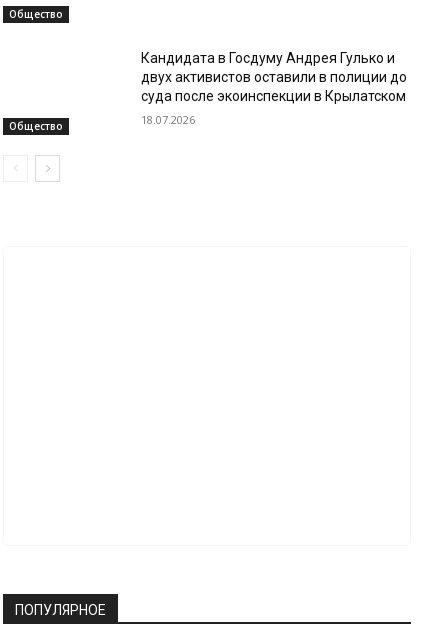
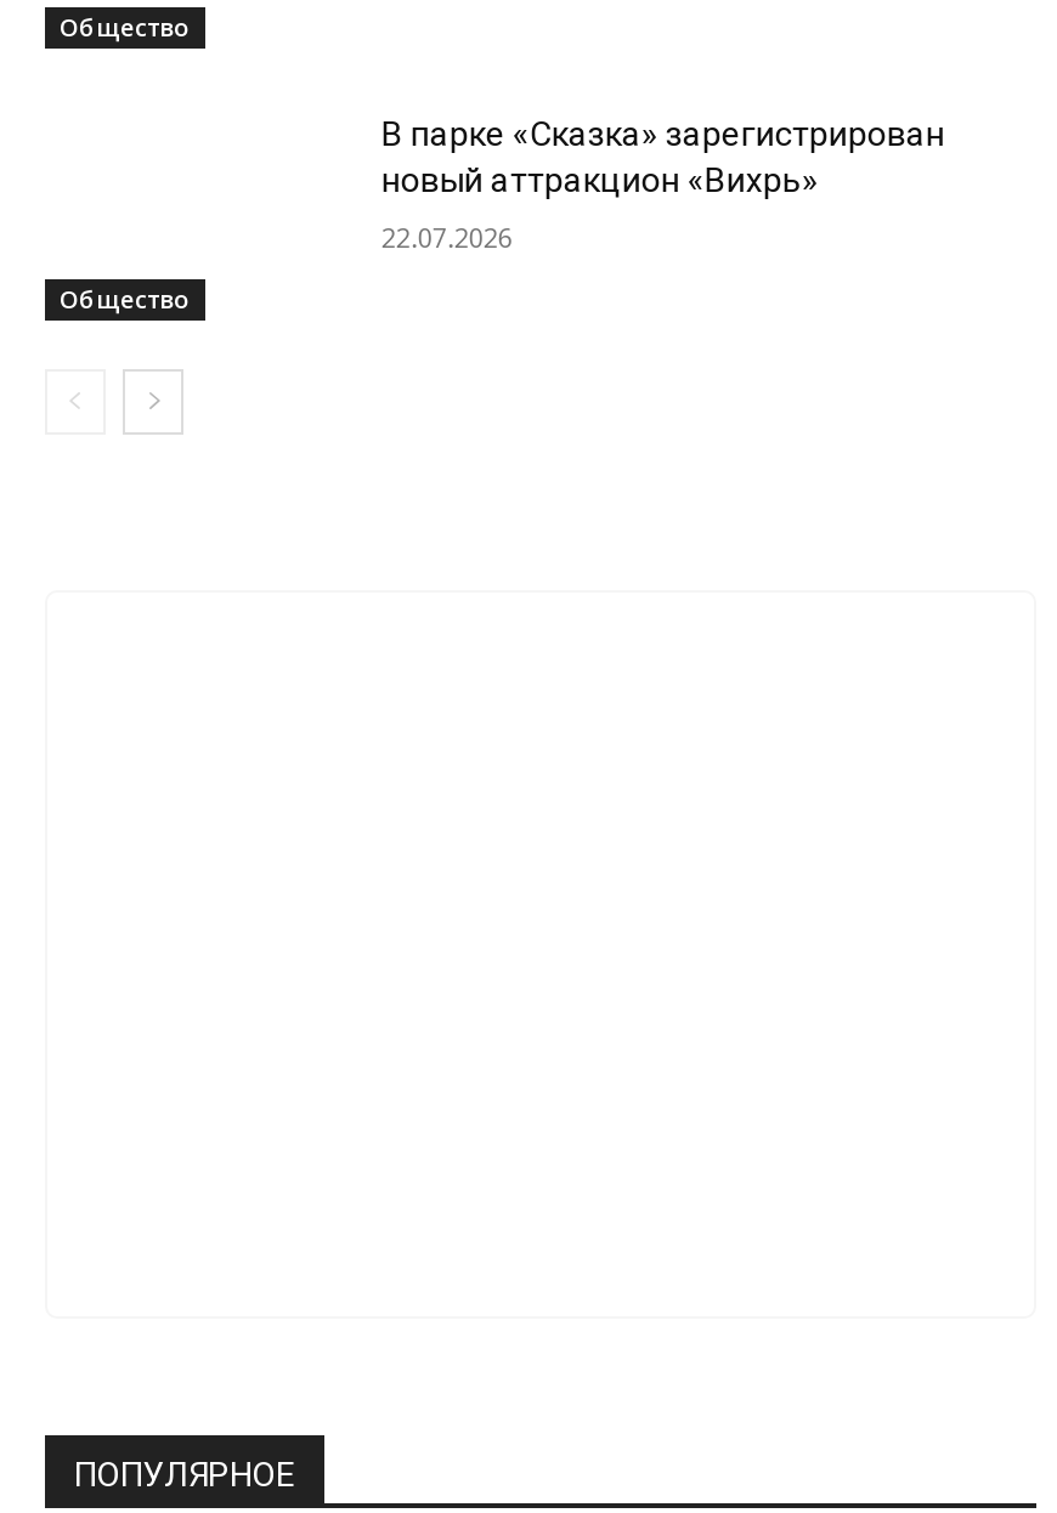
[141,50,407,104] Кандидата в Госдуму Андрея Гулько и | двух активистов оставили в полиции до | суда после экоинспекции в Крылатском -> [381,115,945,200] В парке «Сказка» зарегистрирован | новый аттракцион «Вихрь»
[141,112,195,127] 18.07.2026 -> [381,220,512,256] 22.07.2026

